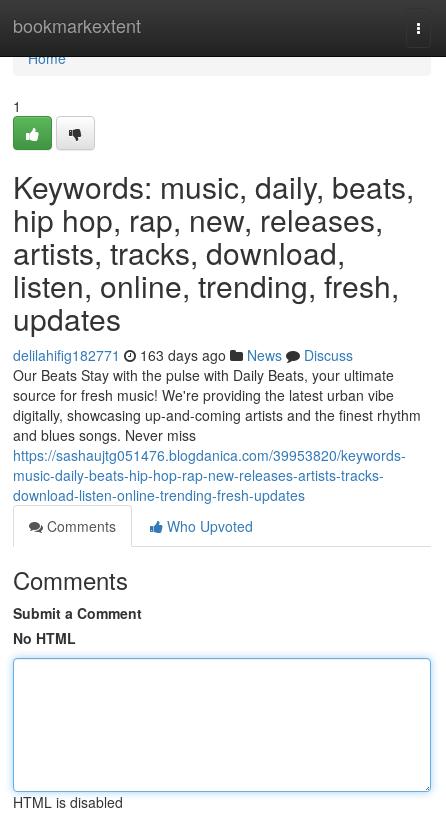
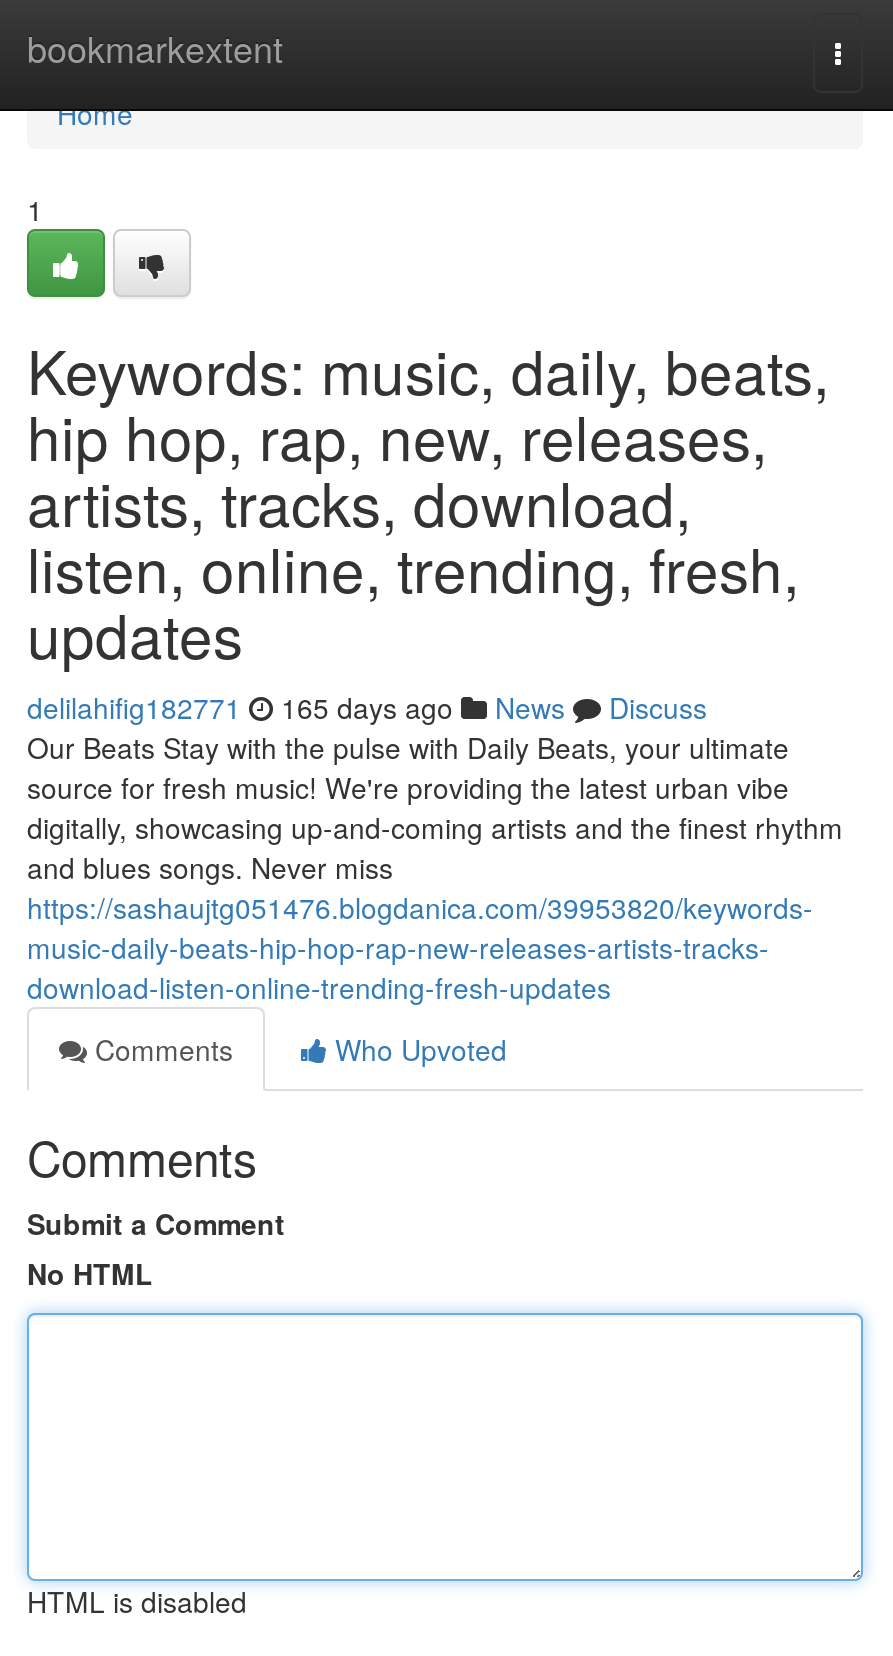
[13,345,353,365] delilahifig182771 163 days ago News Discuss -> [27,687,707,727] delilahifig182771 165 days ago News Discuss

